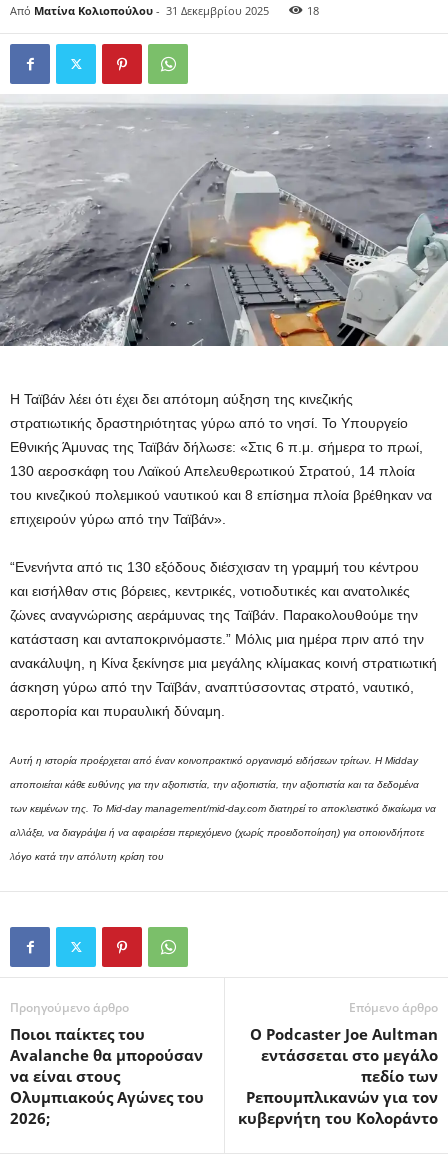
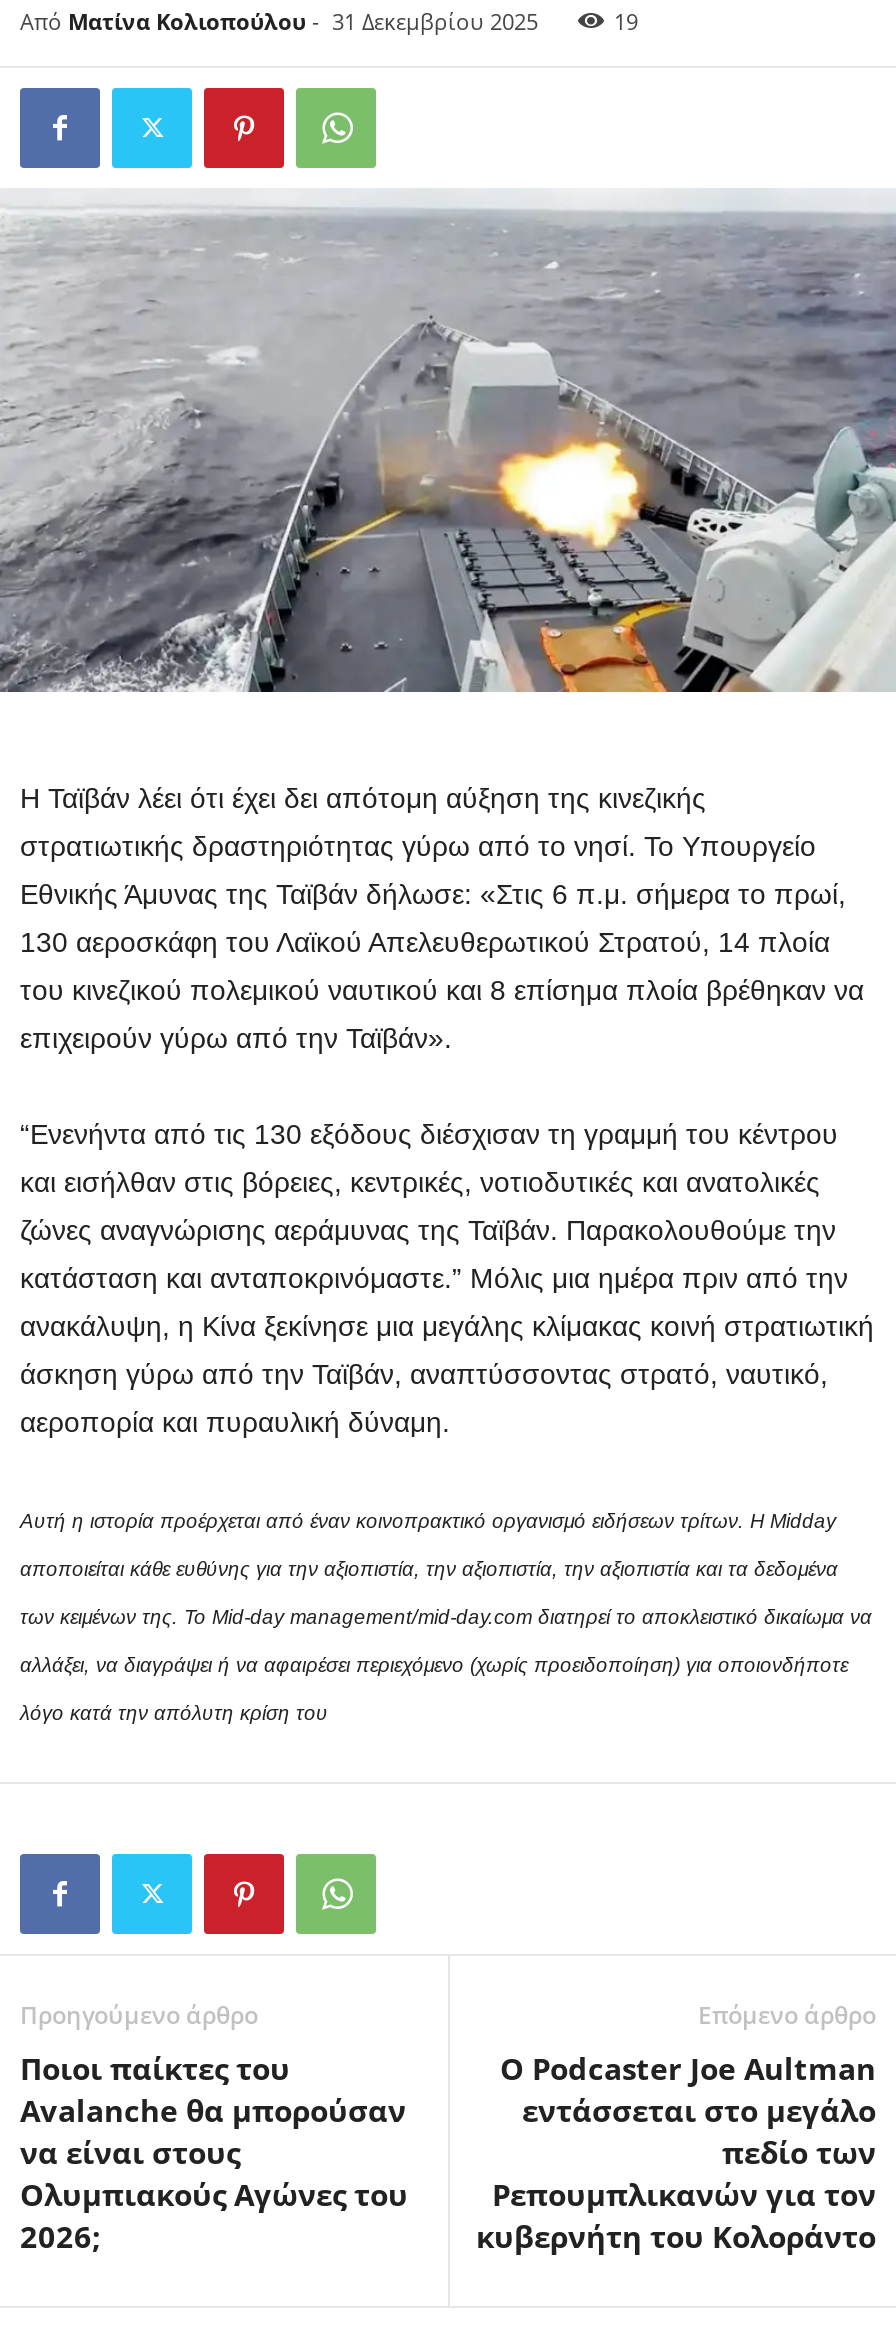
[307,3,319,18] 18 -> [614,6,638,36] 19

